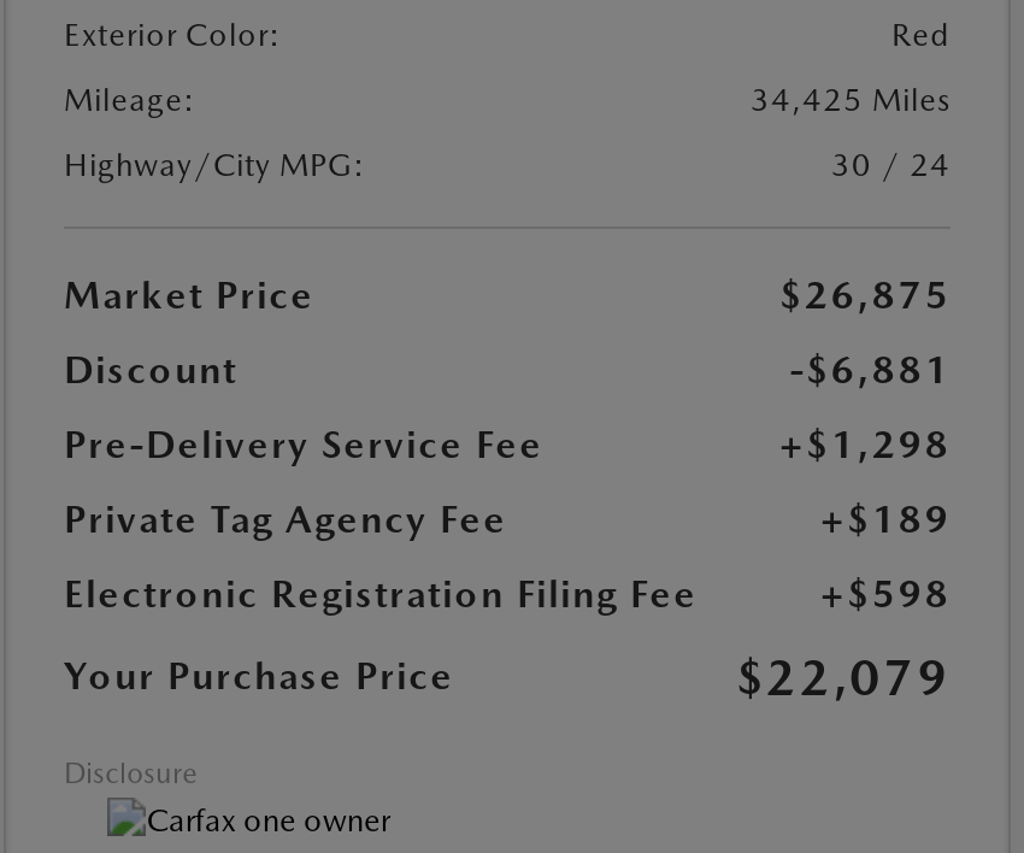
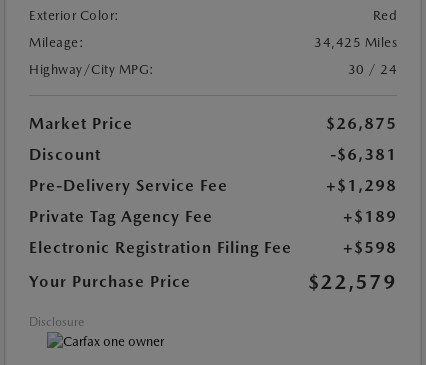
[789,346,951,392] -$6,881 -> [330,145,397,164] -$6,381
[736,647,951,705] $22,079 -> [308,270,397,294] $22,579

